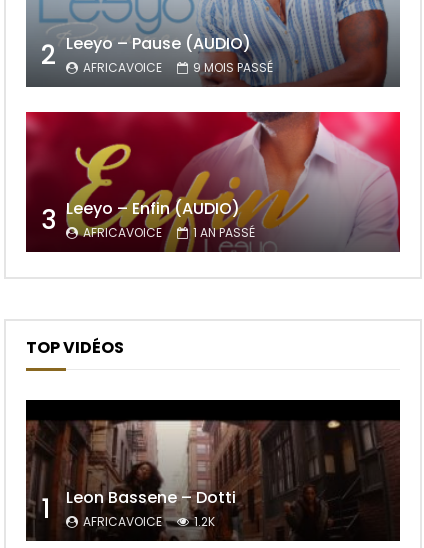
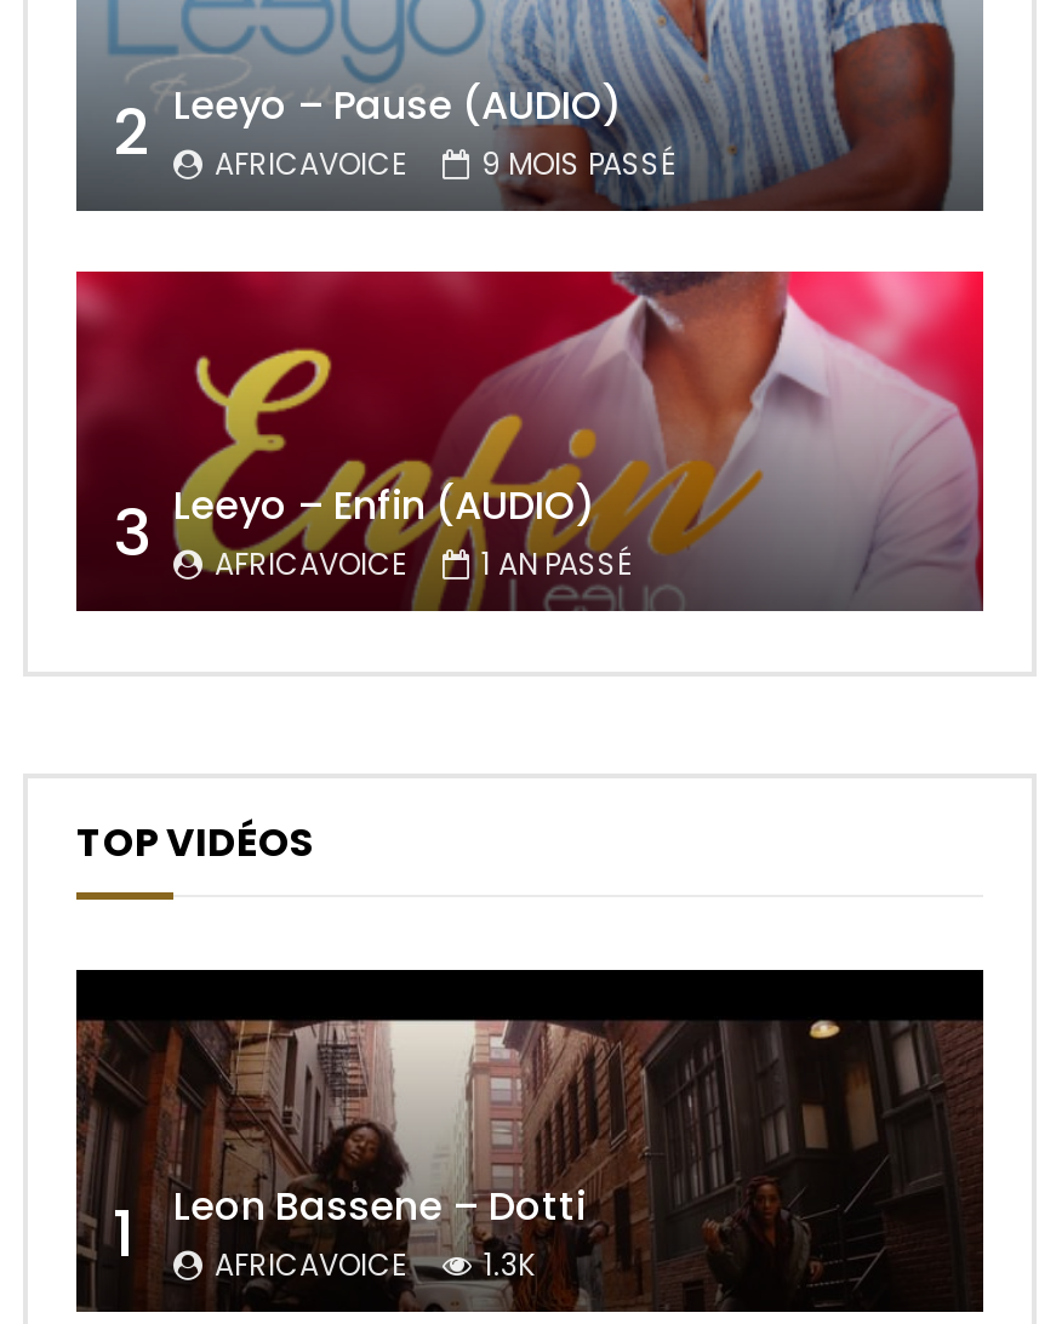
[41,485,236,529] 1 Leon Bassene – Dotti AFRICAVOICE 1.2K -> [113,1177,586,1284] 1 Leon Bassene – Dotti AFRICAVOICE 1.3K

